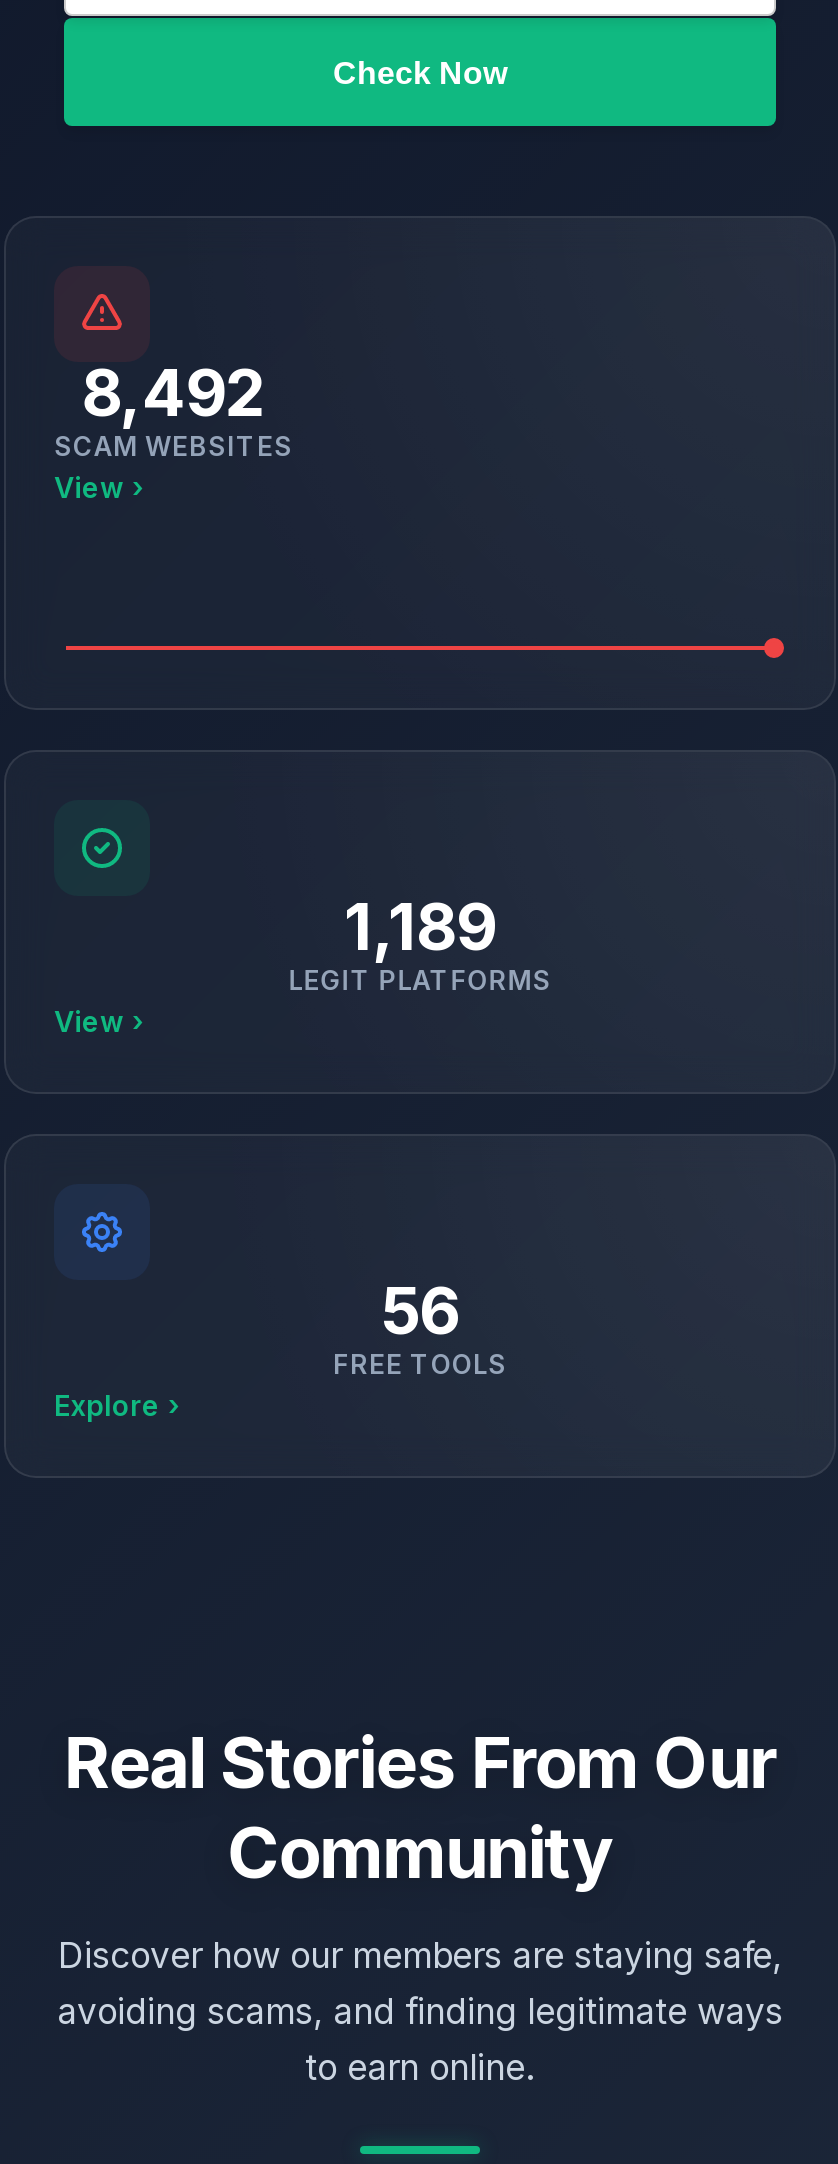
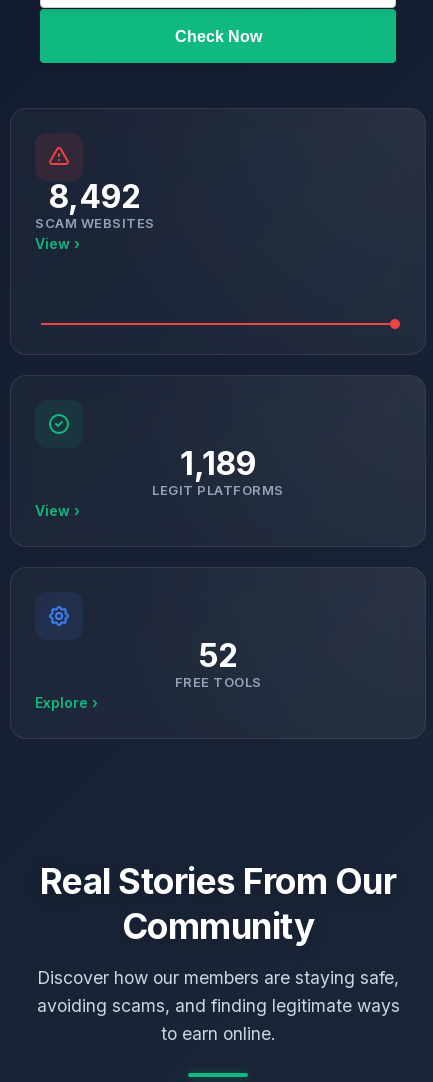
[381,1272,459,1350] 56 -> [198,636,237,675] 52

